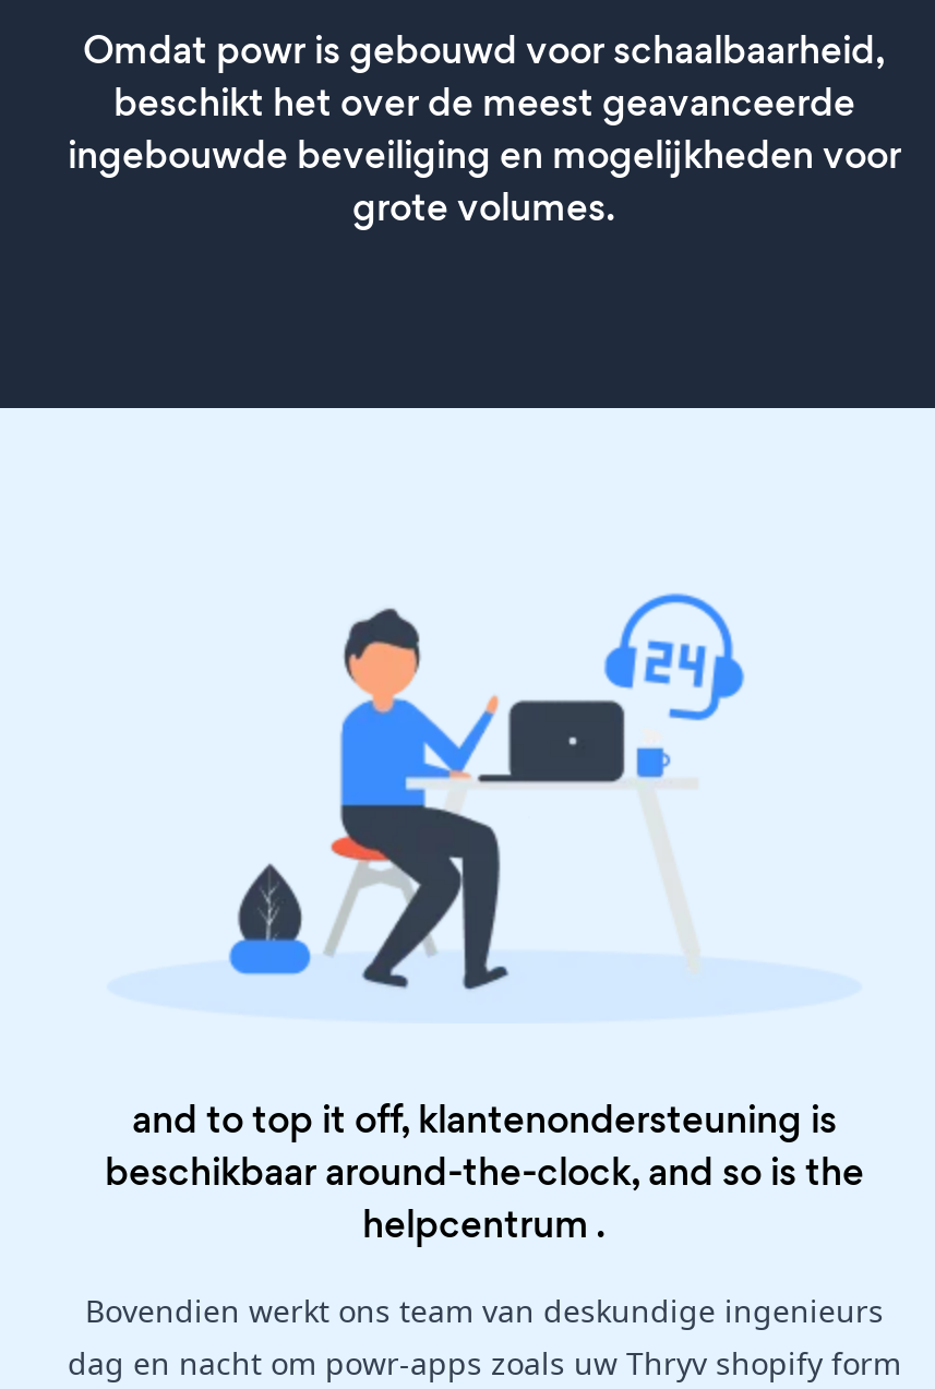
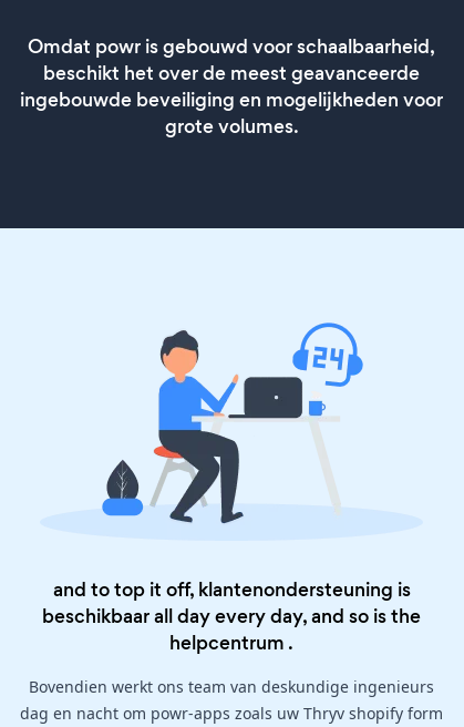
[105,1145,864,1198] beschikbaar around-the-clock, and so is the -> [42,603,421,630] beschikbaar all day every day, and so is the

